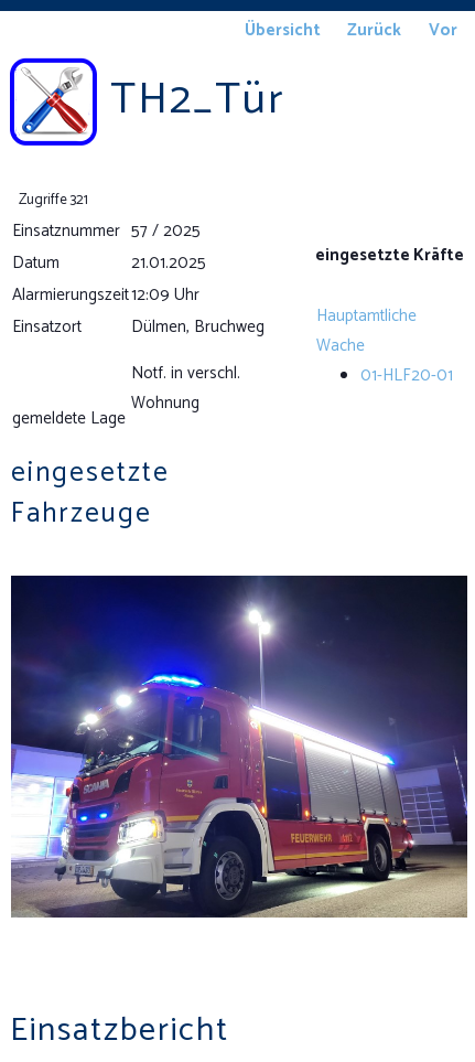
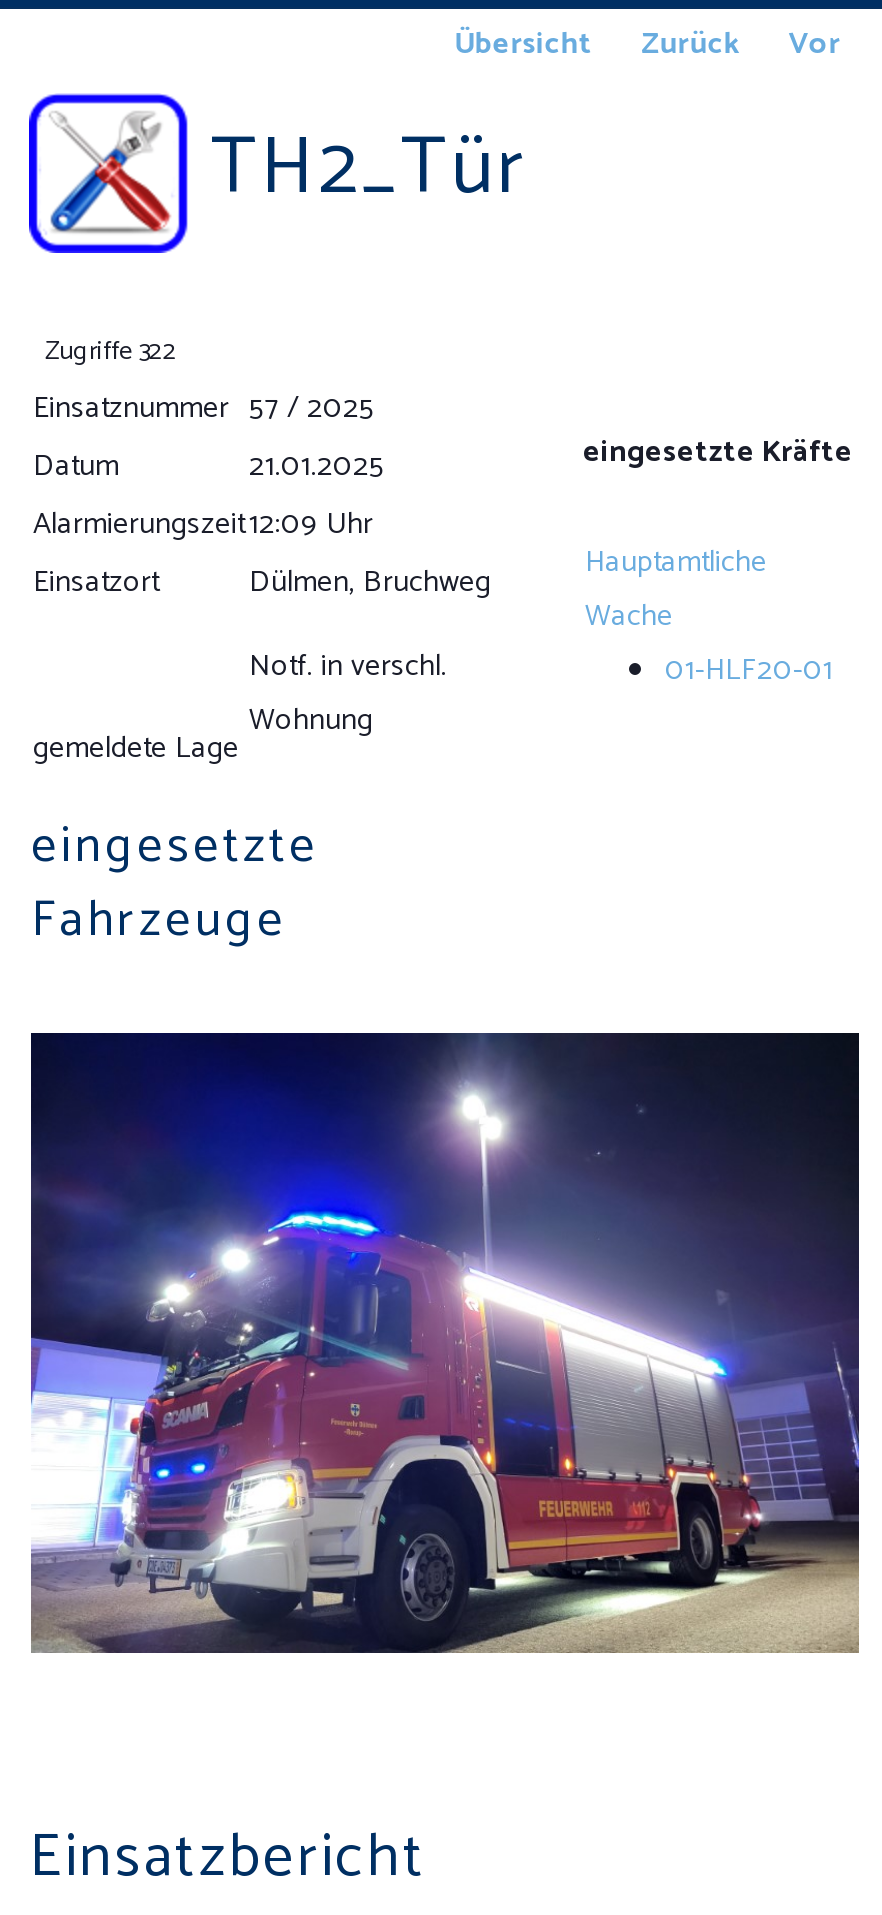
[19,188,88,211] Zugriffe 321 -> [45,330,177,372] Zugriffe 322

